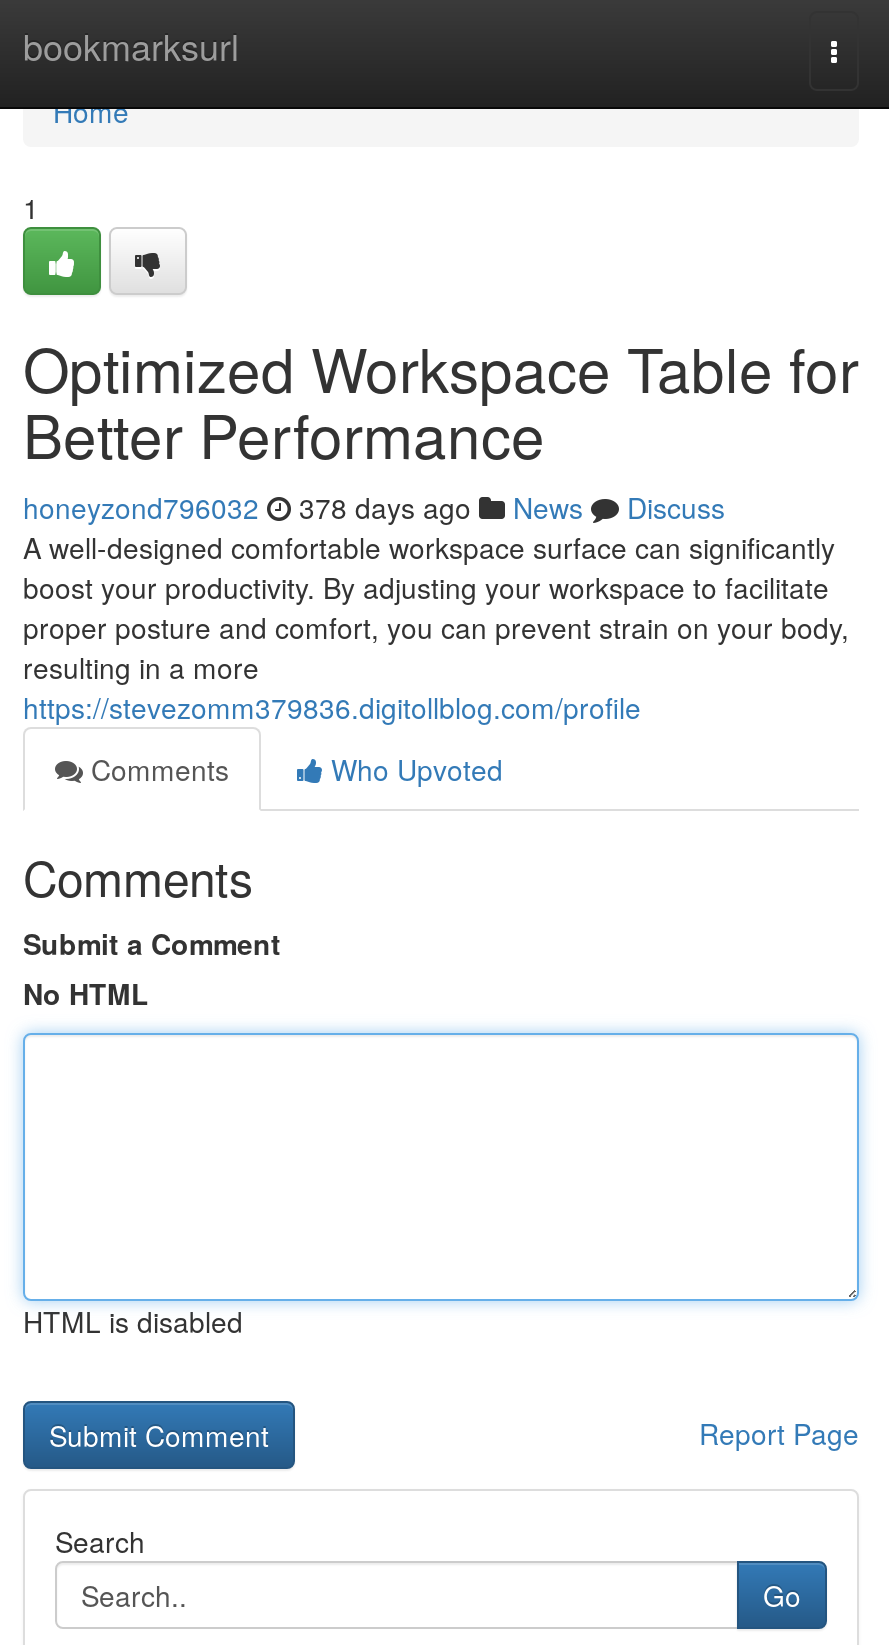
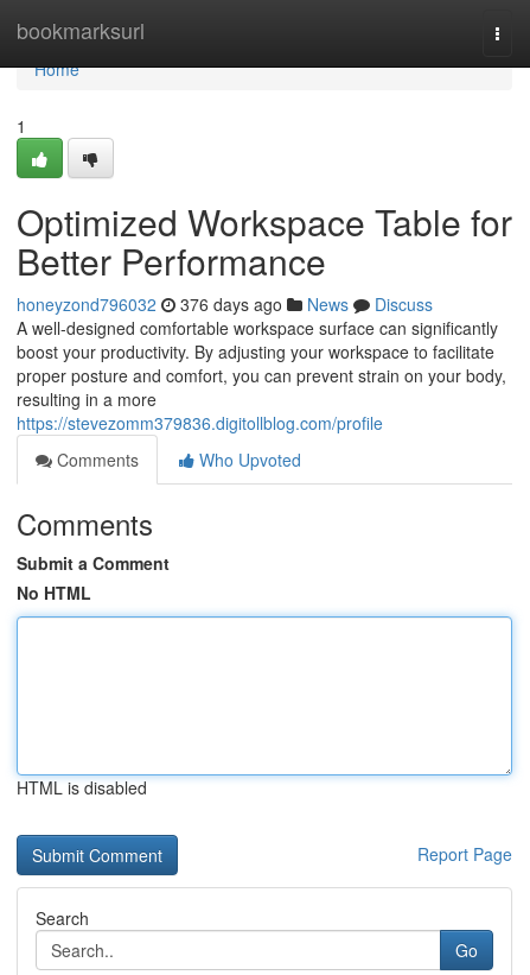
[23,487,725,527] honeyzond796032 378 days ago News Discuss -> [17,292,433,316] honeyzond796032 376 days ago News Discuss

